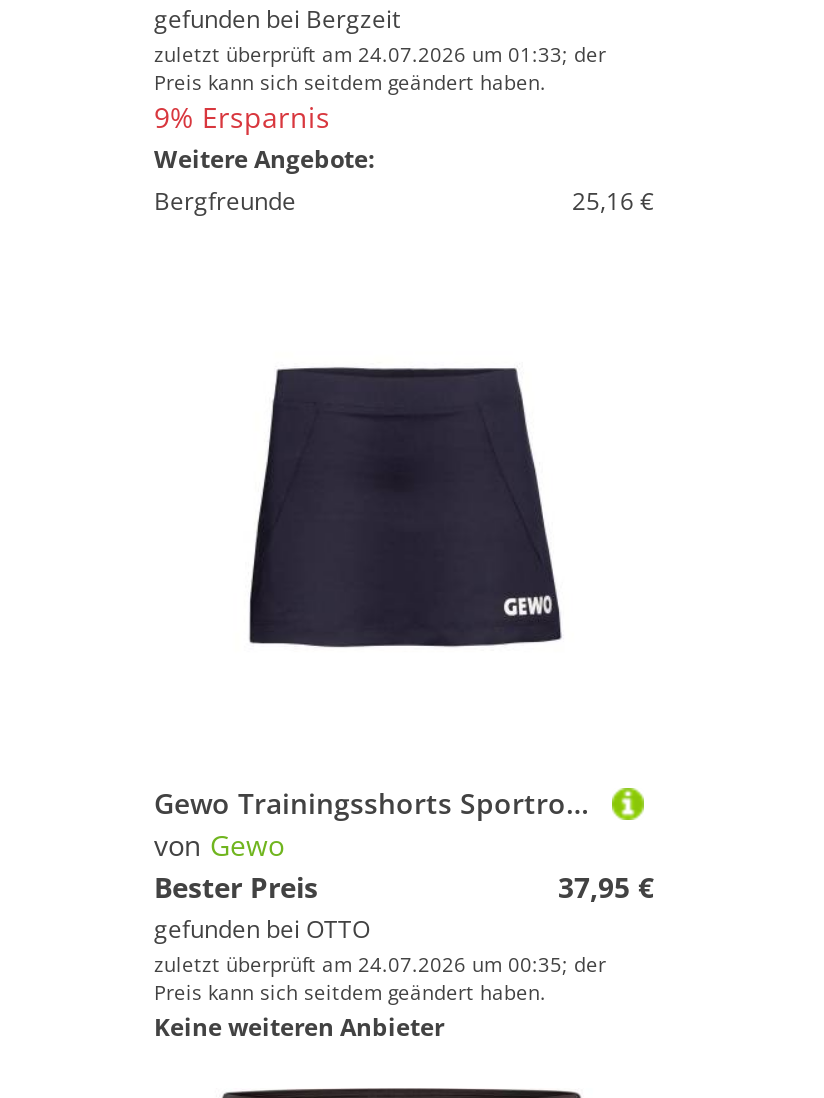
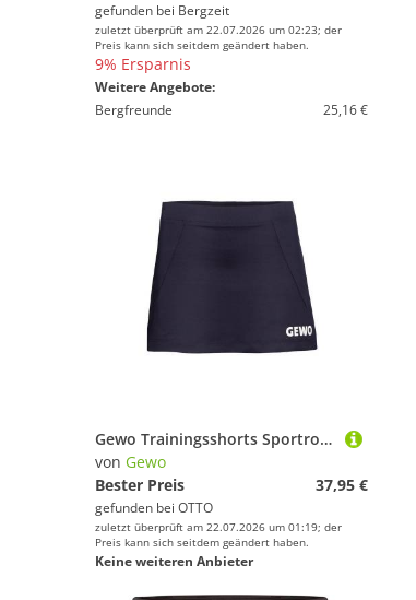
[154,40,606,68] zuletzt überprüft am 24.07.2026 um 01:33; der -> [95,22,342,37] zuletzt überprüft am 22.07.2026 um 02:23; der
[154,950,606,978] zuletzt überprüft am 24.07.2026 um 00:35; der -> [95,519,342,534] zuletzt überprüft am 22.07.2026 um 01:19; der

